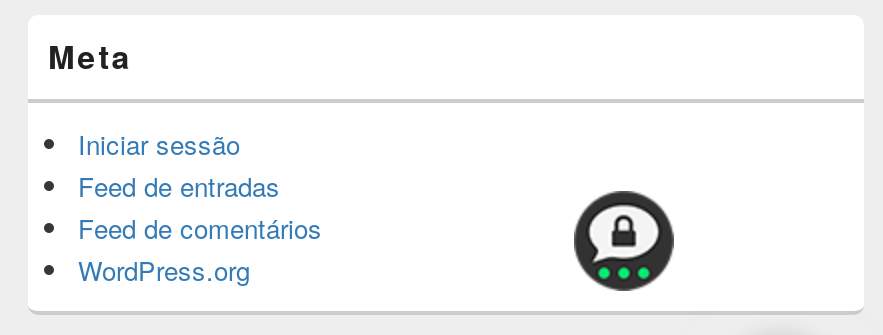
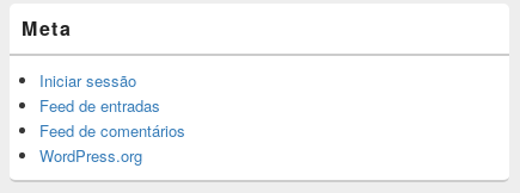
[572,189,676,293] [image] -> none

